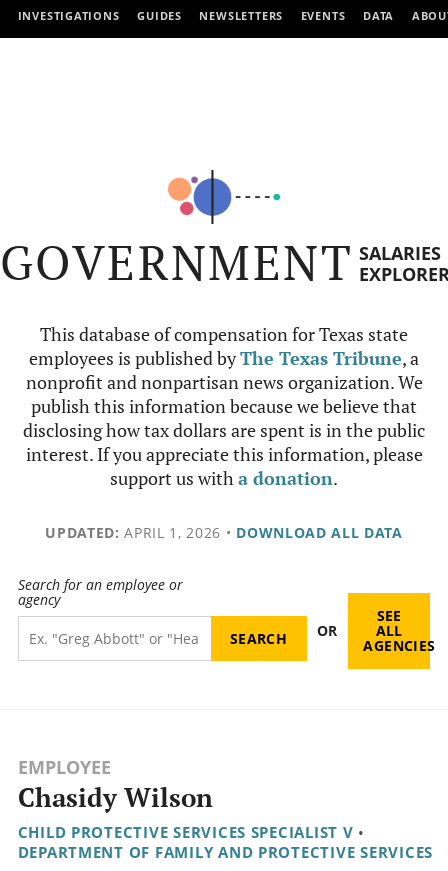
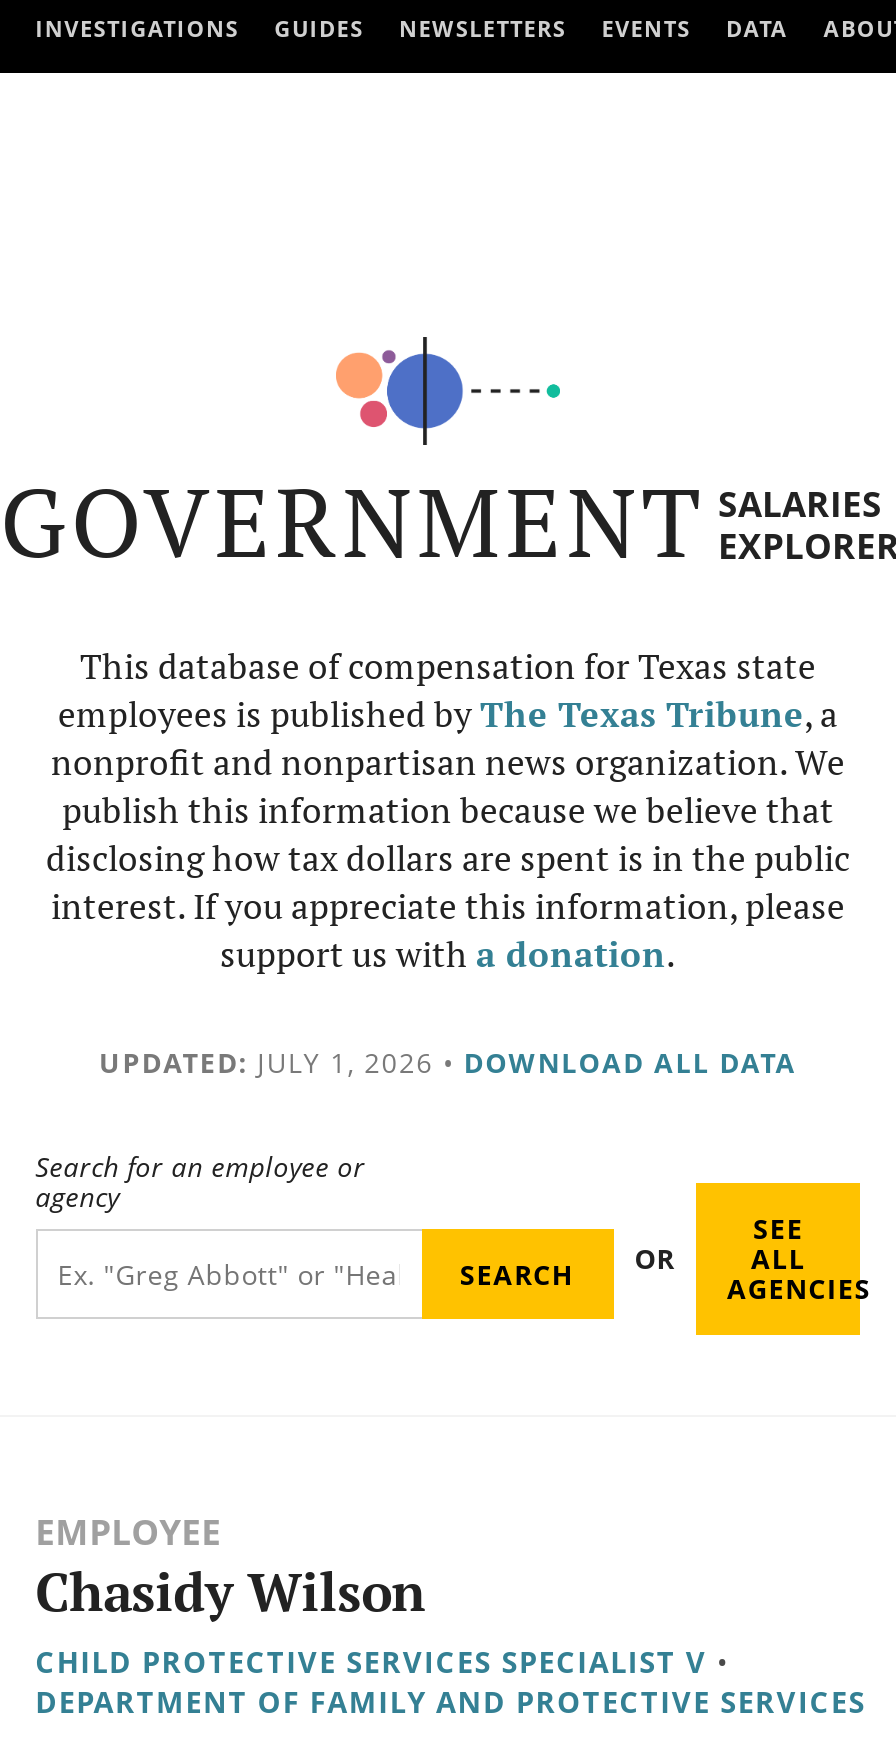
[45,523,403,542] UPDATED: APRIL 1, 2026 • DOWNLOAD ALL DATA -> [99,1043,797,1081] UPDATED: JULY 1, 2026 • DOWNLOAD ALL DATA

